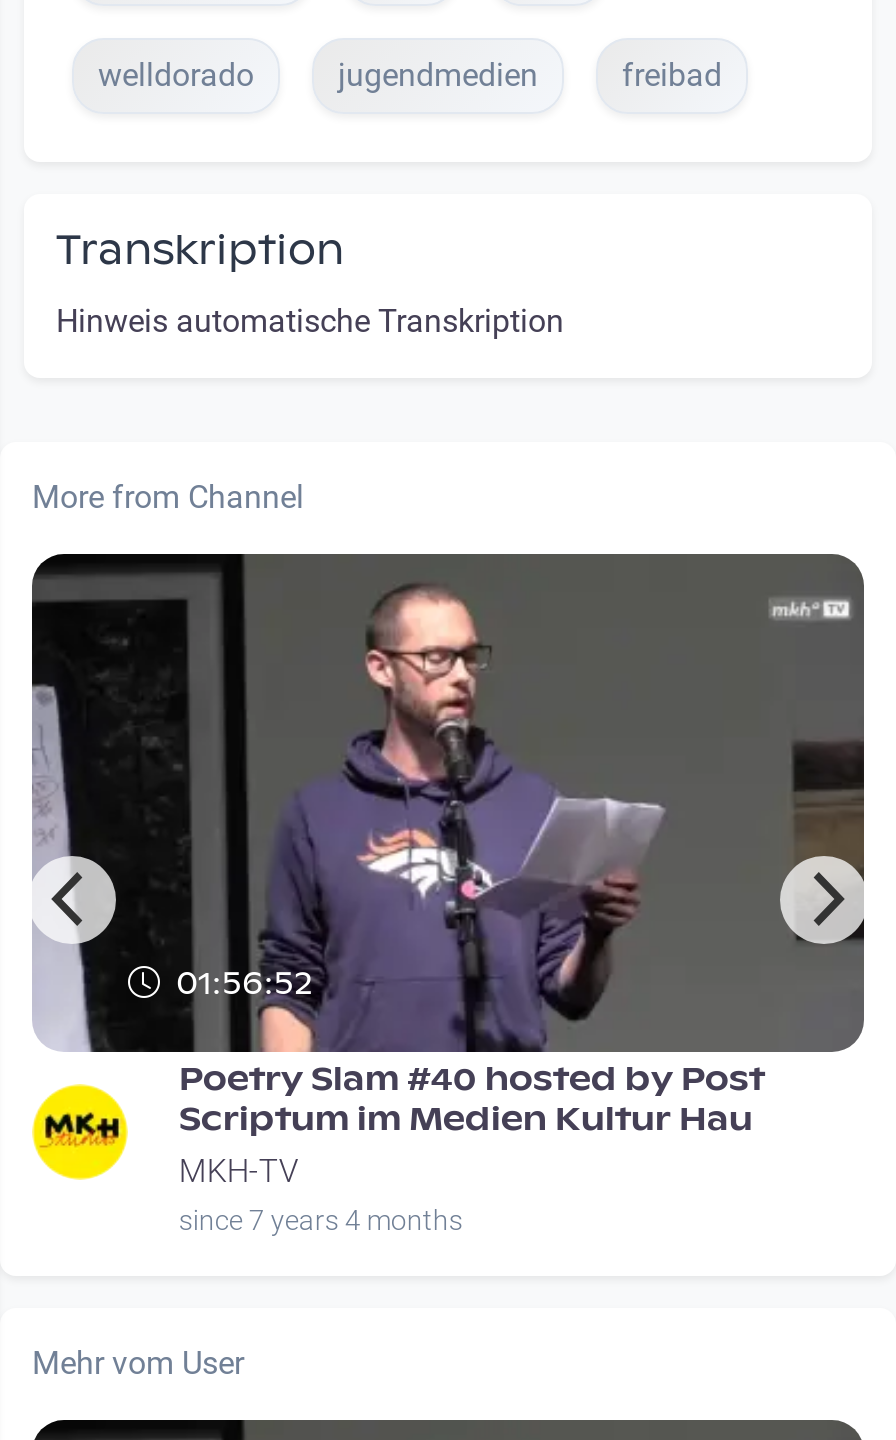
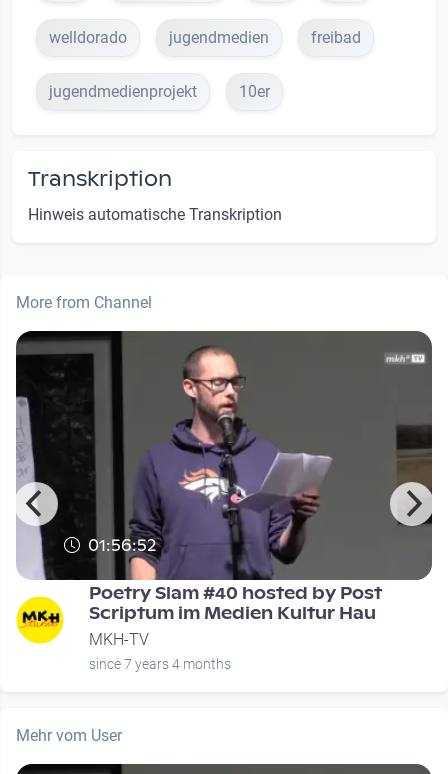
none -> [49,82,270,101] jugendmedienprojekt | 10er

